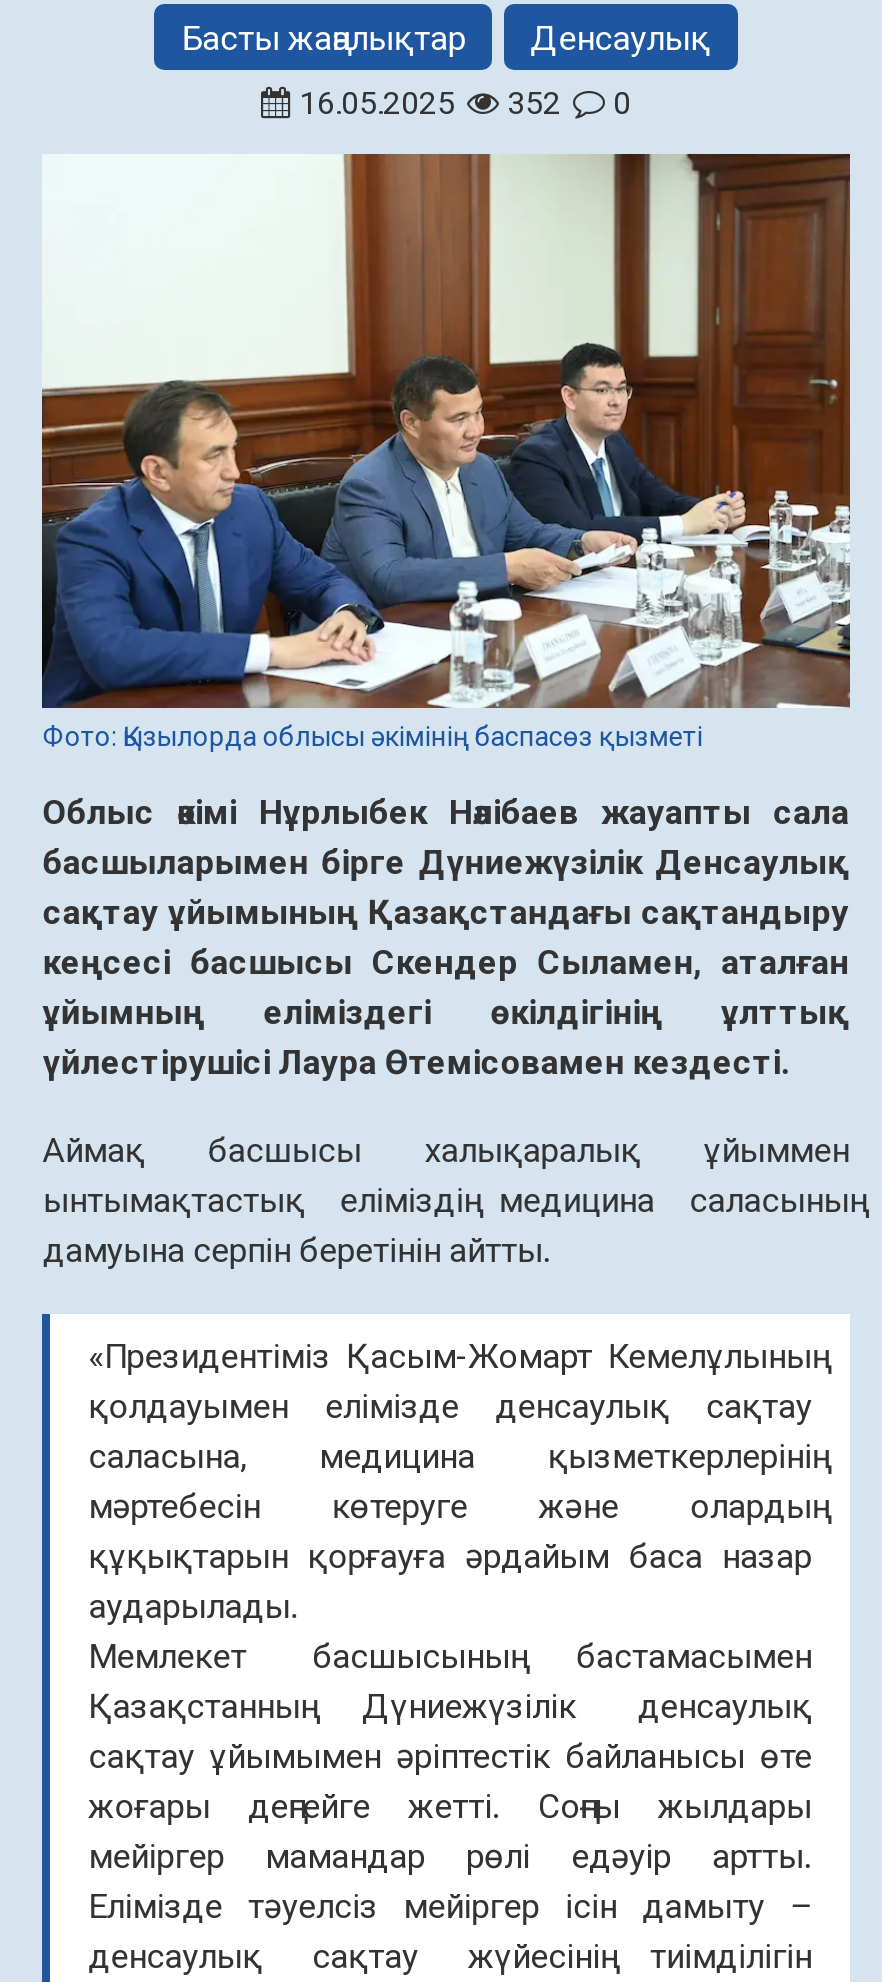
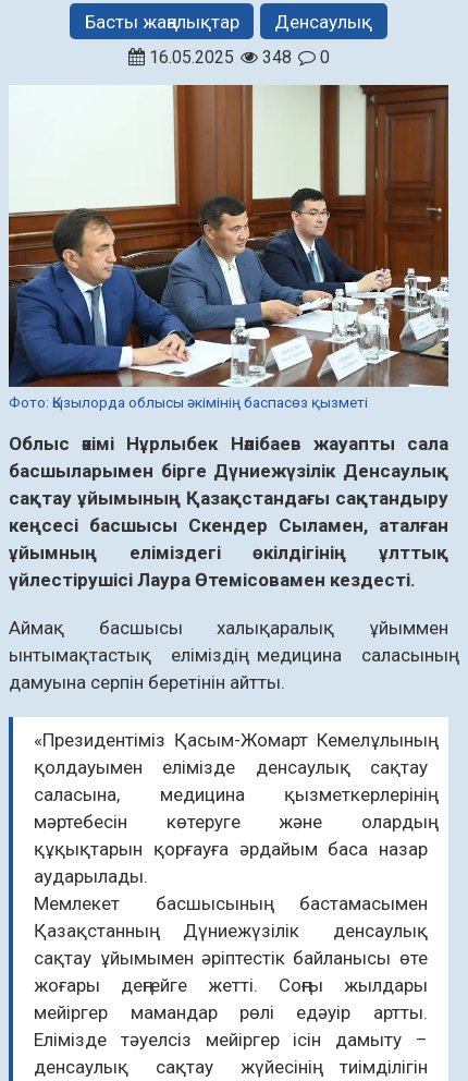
[291,85,631,123] 16.05.2025 352 0 -> [144,47,329,68] 16.05.2025 348 0

